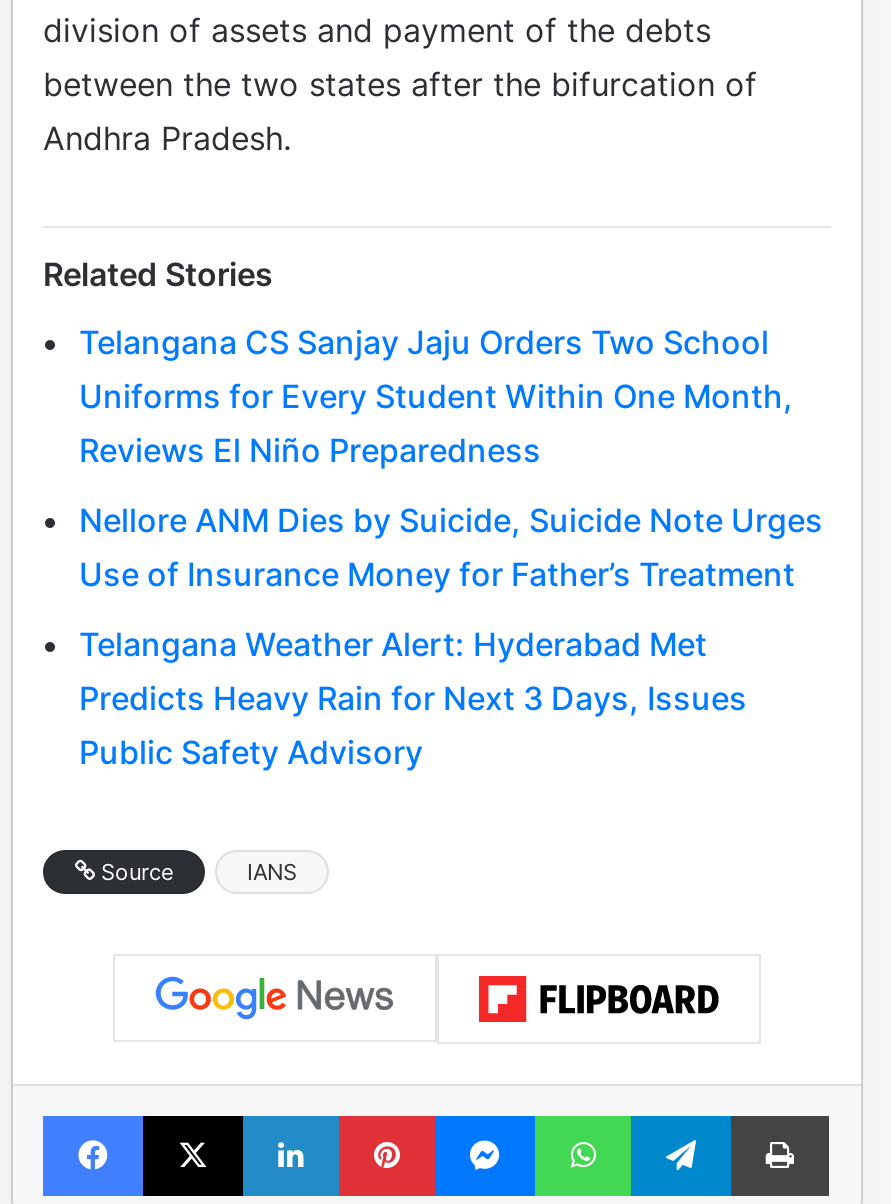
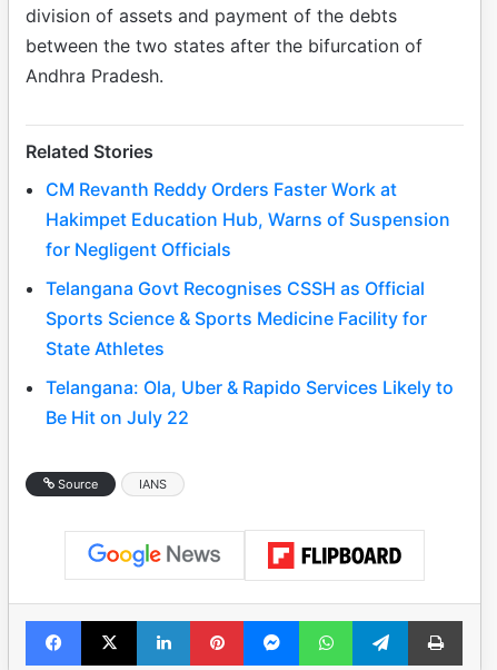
[79,321,793,469] Telangana CS Sanjay Jaju Orders Two School | Uniforms for Every Student Within One Month, | Reviews El Niño Preparedness -> [46,179,450,261] CM Revanth Reddy Orders Faster Work at | Hakimpet Education Hub, Warns of Suspension | for Negligent Officials
[79,499,823,593] Nellore ANM Dies by Suicide, Suicide Note Urges | Use of Insurance Money for Father’s Treatment -> [46,278,427,360] Telangana Govt Recognises CSSH as Official | Sports Science & Sports Medicine Facility for | State Athletes
[79,623,747,771] Telangana Weather Alert: Hyderabad Met | Predicts Heavy Rain for Next 3 Days, Issues | Public Safety Advisory -> [46,377,454,429] Telangana: Ola, Uber & Rapido Services Likely to | Be Hit on July 22

